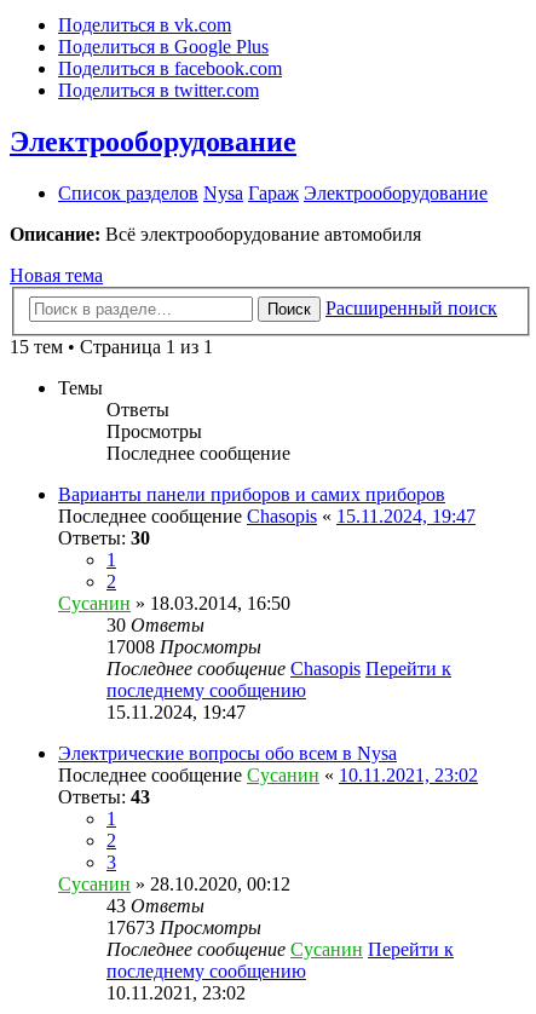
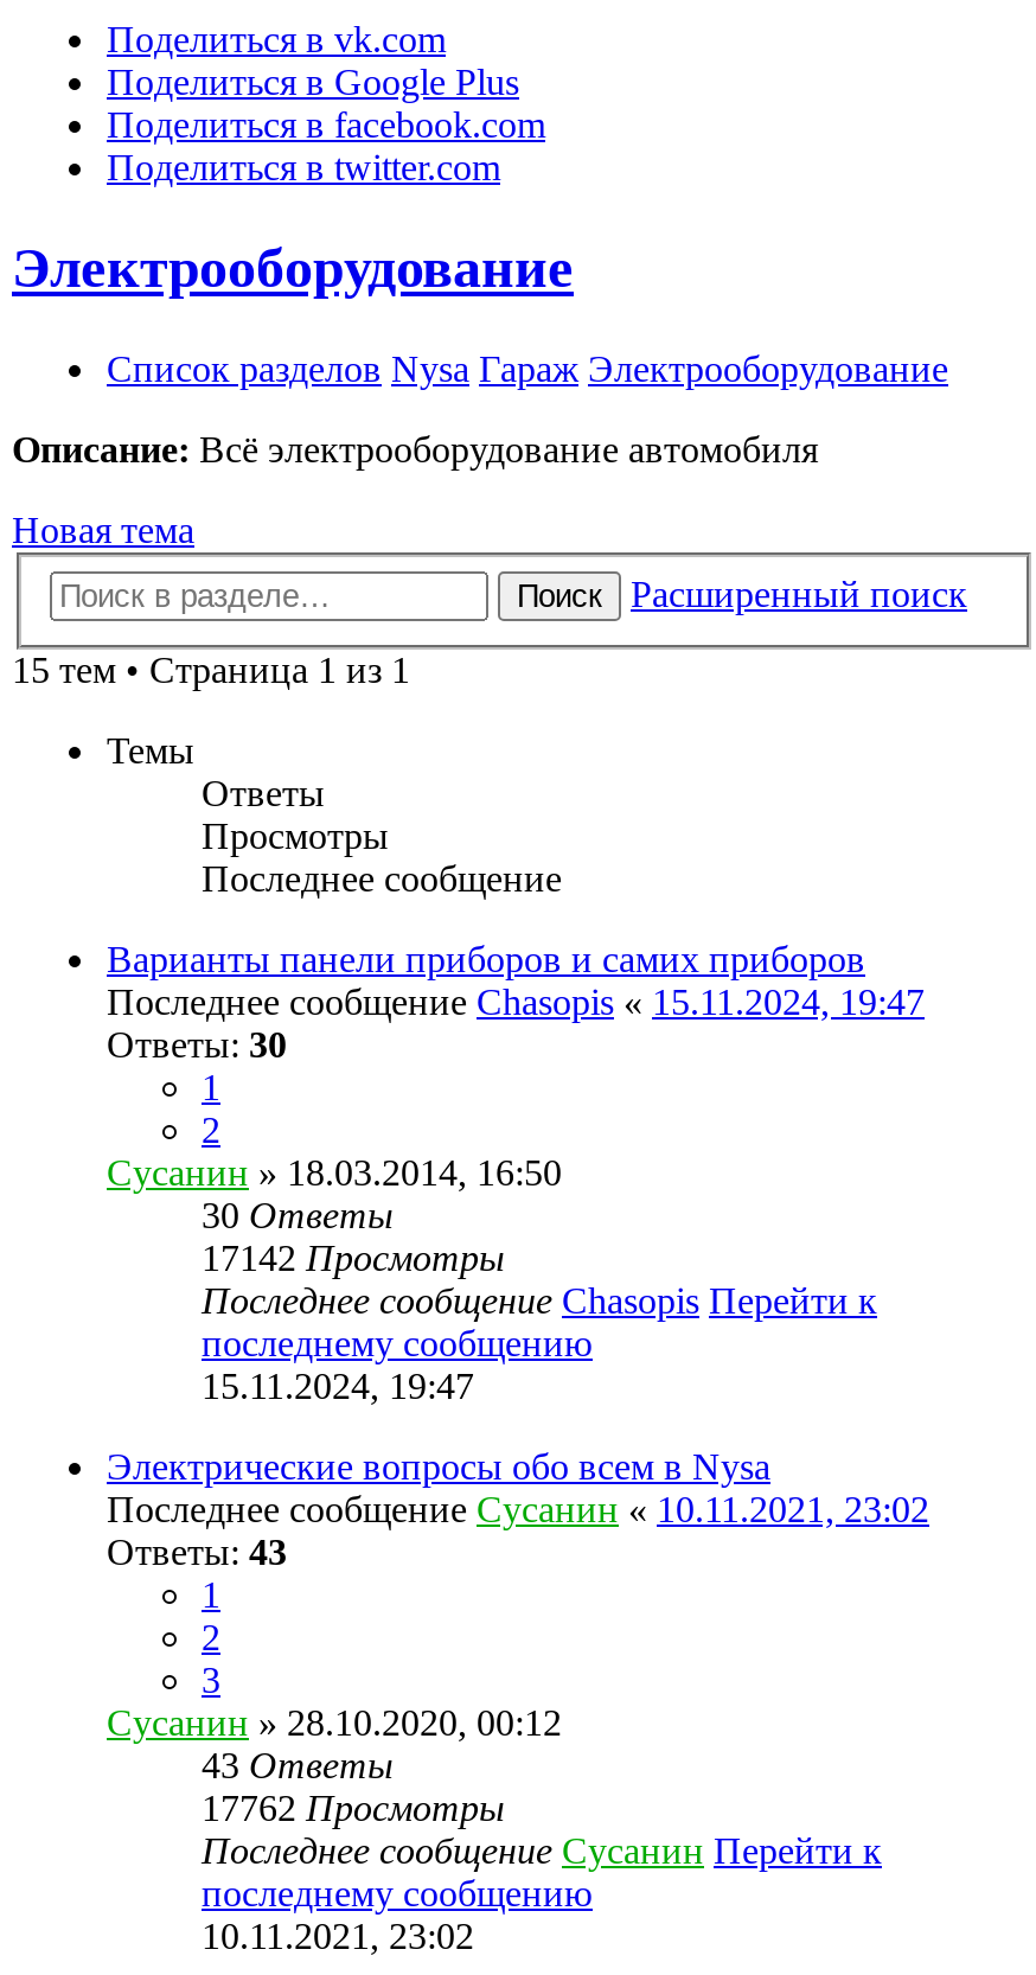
[106,636,261,657] 17008 Просмотры -> [202,1237,505,1278] 17142 Просмотры
[106,917,261,938] 17673 Просмотры -> [202,1787,505,1828] 17762 Просмотры

